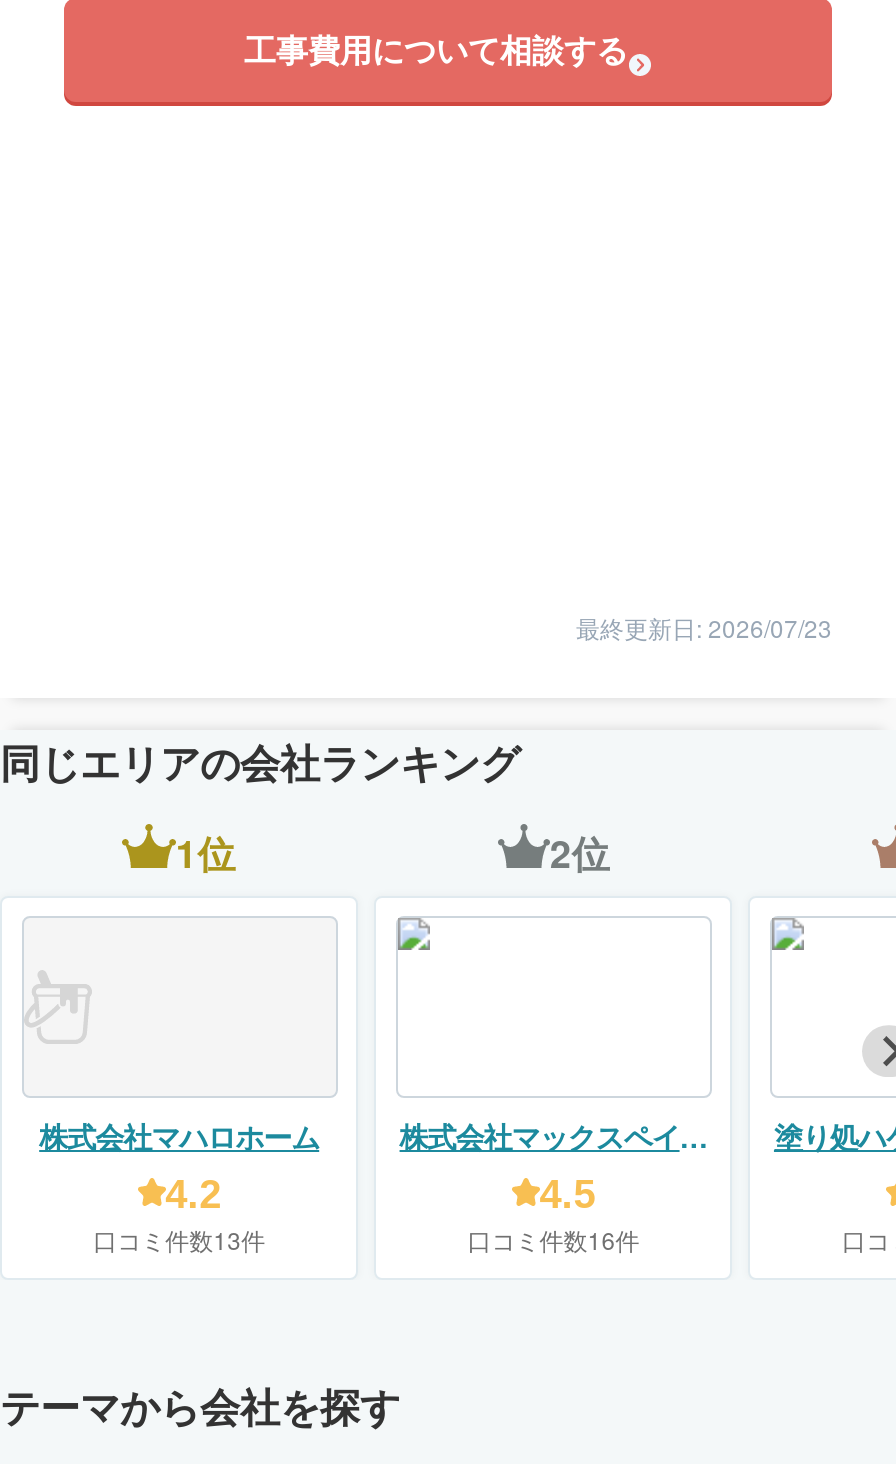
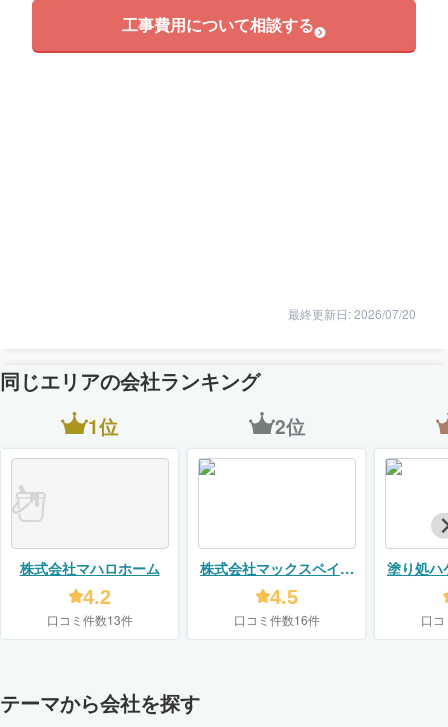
[576,611,832,645] 最終更新日: 2026/07/23 -> [288,305,416,322] 最終更新日: 2026/07/20

